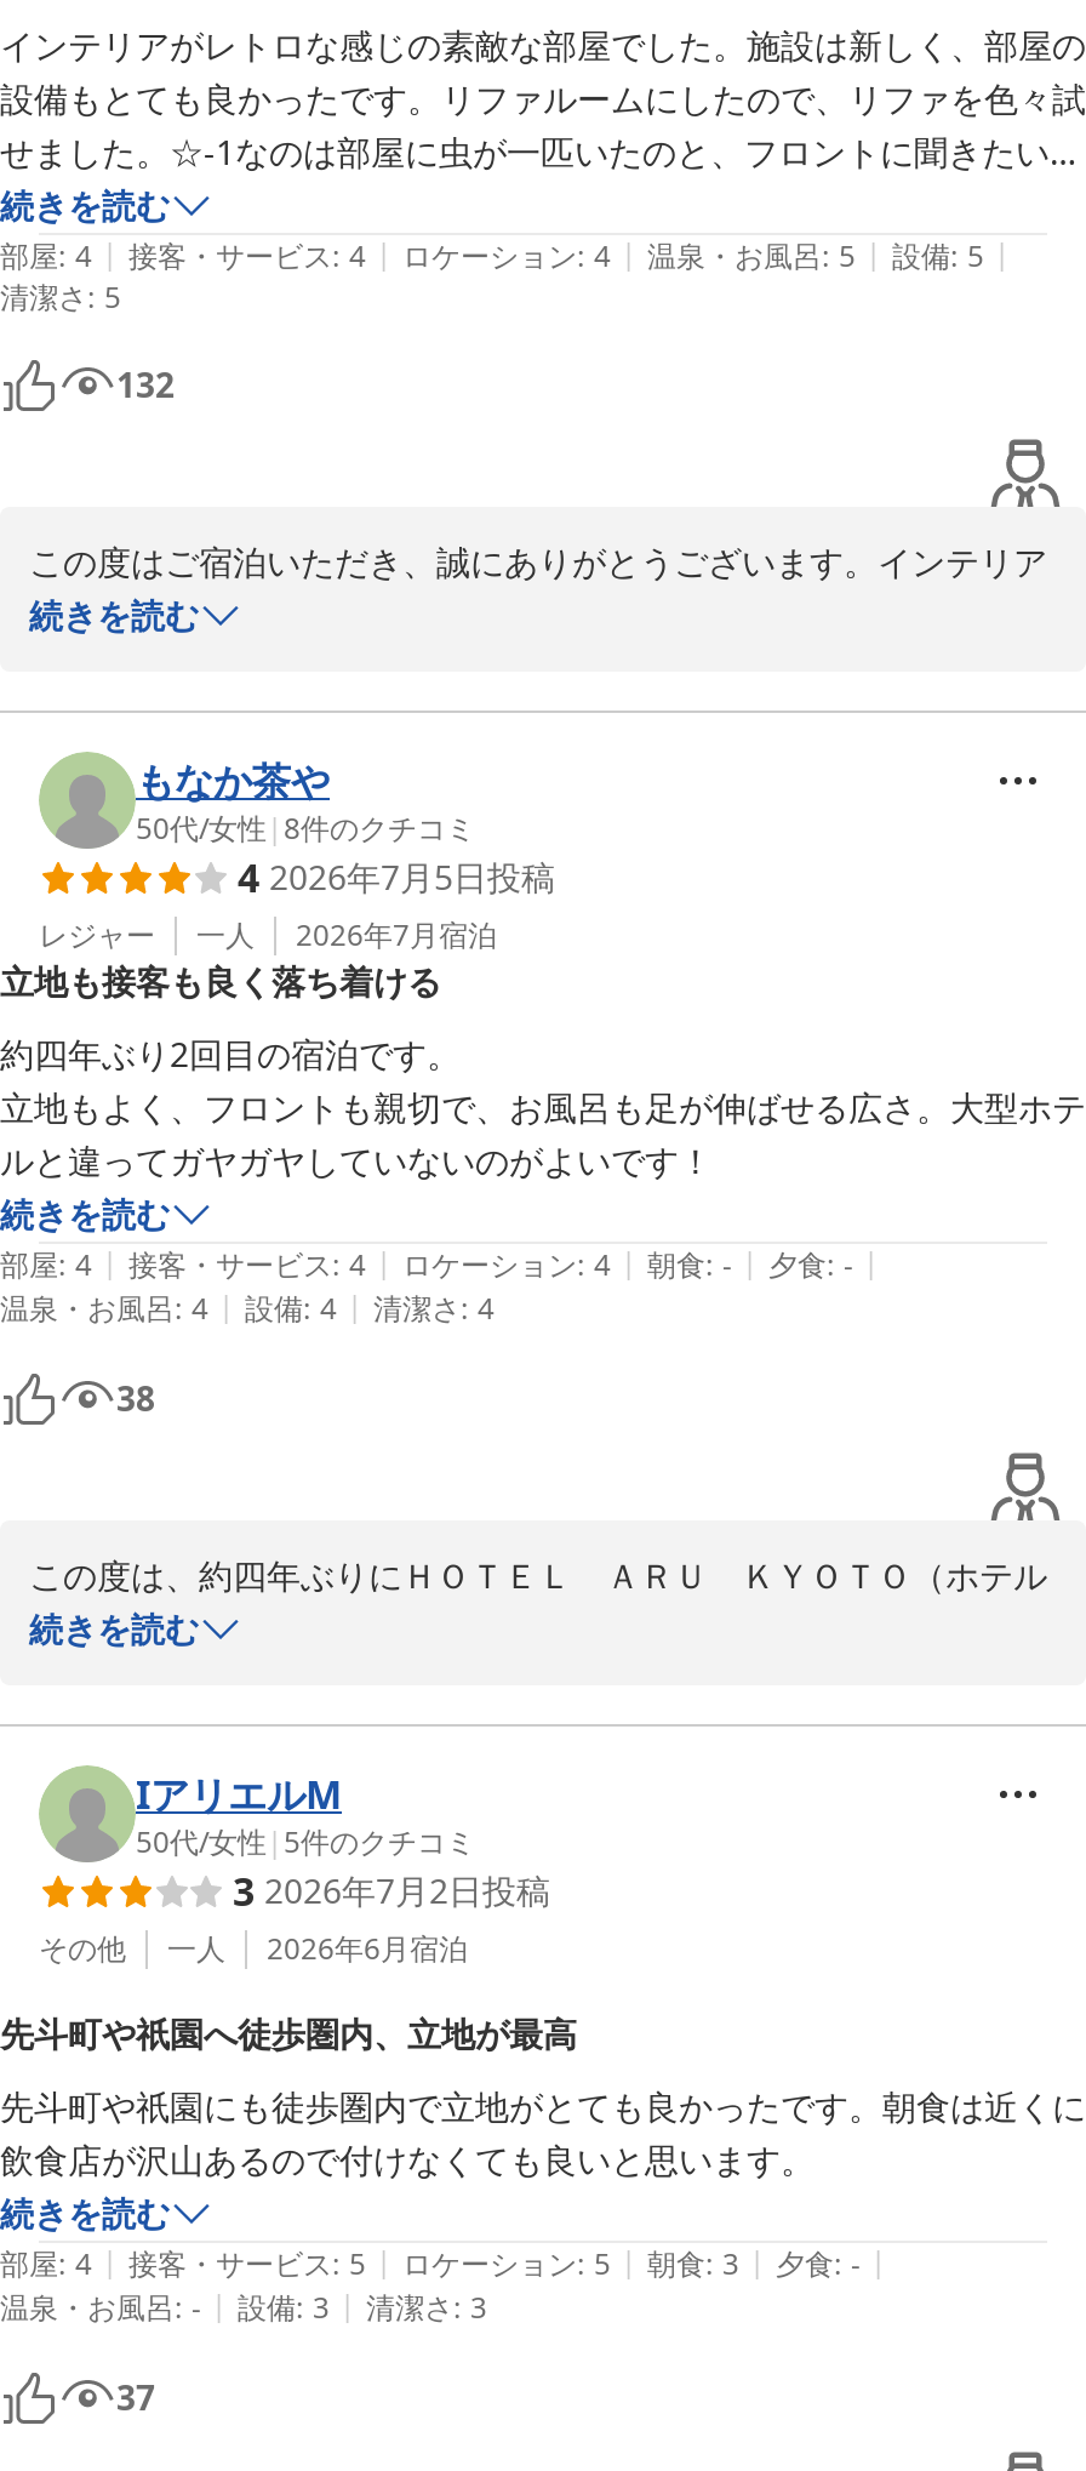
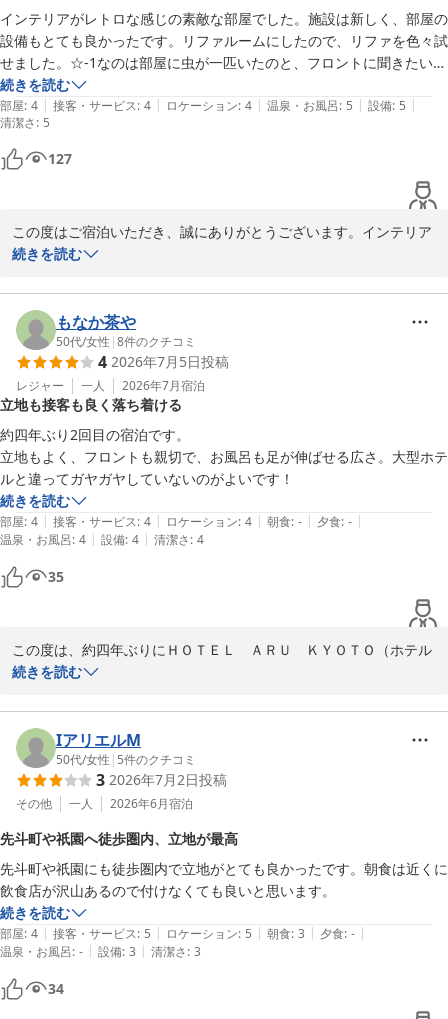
[116,361,175,407] 132 -> [48,149,72,168] 127
[116,1375,155,1421] 38 -> [48,567,64,586] 35
[116,2374,155,2420] 37 -> [48,979,64,998] 34

